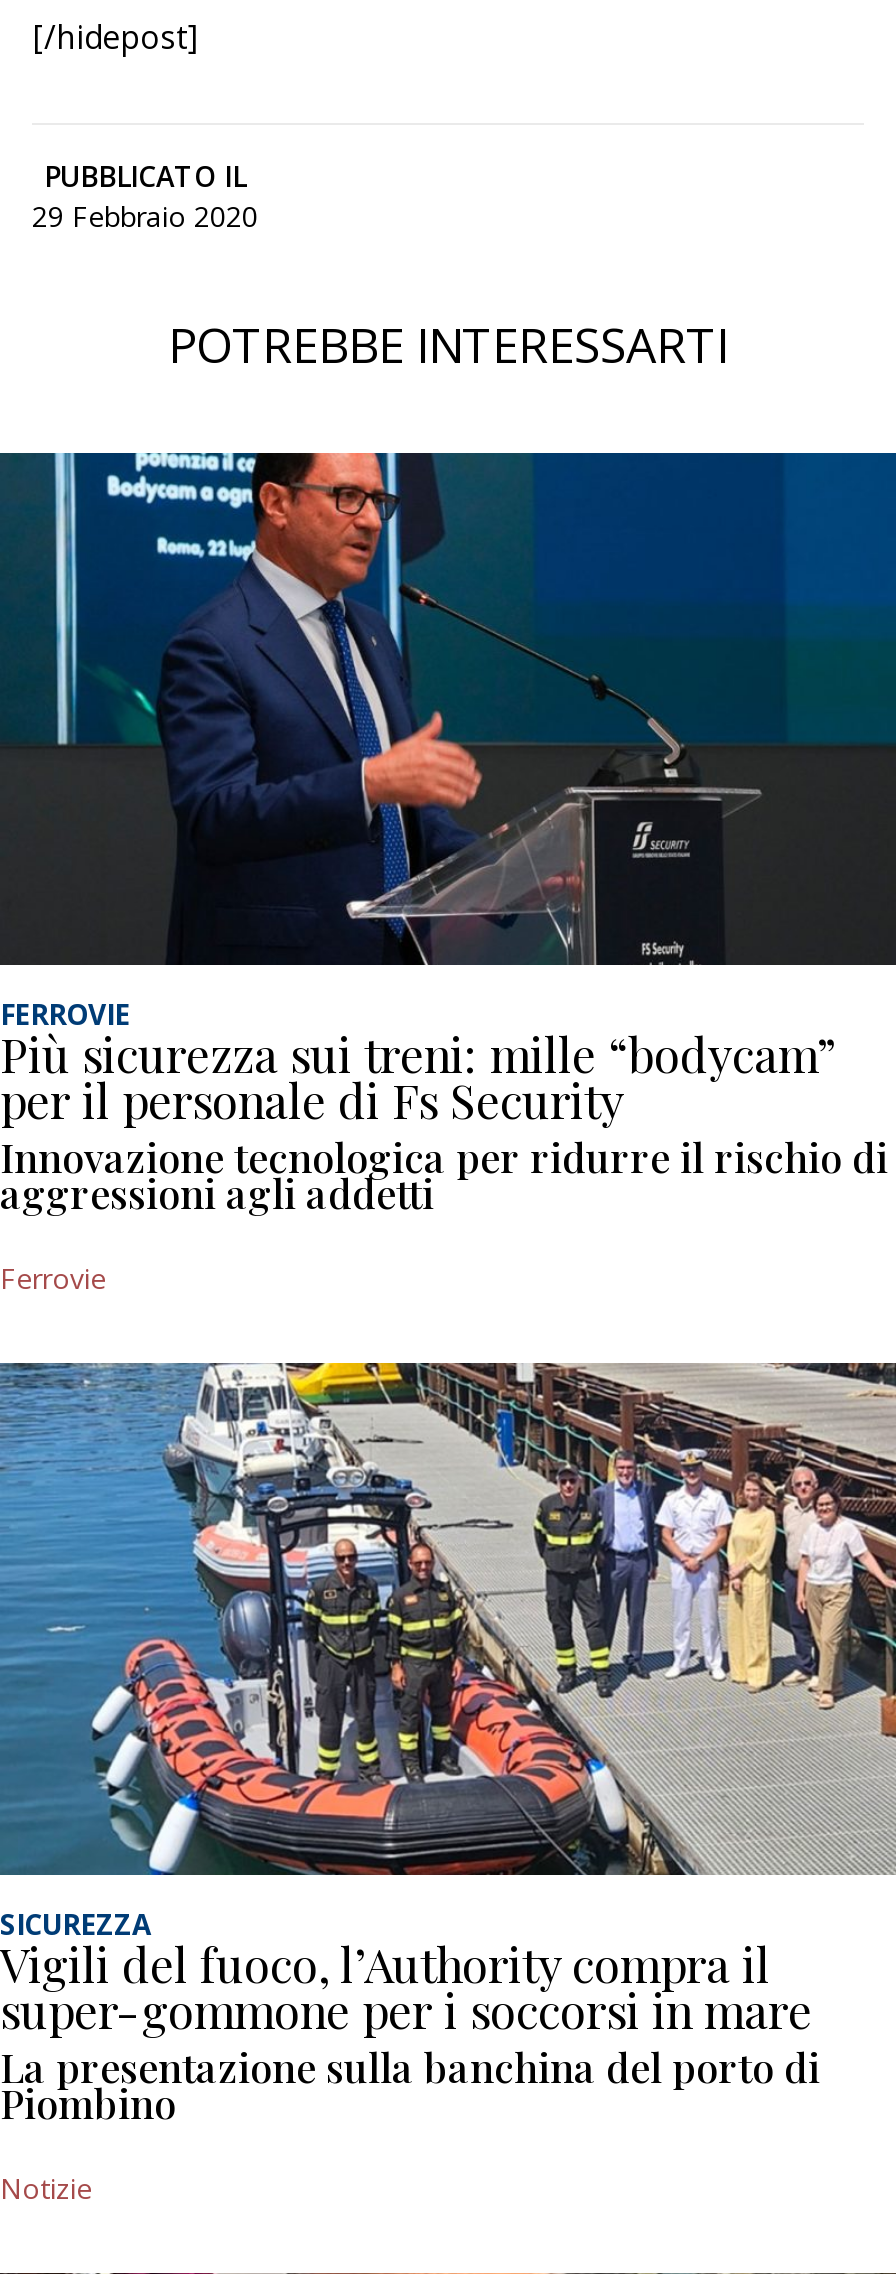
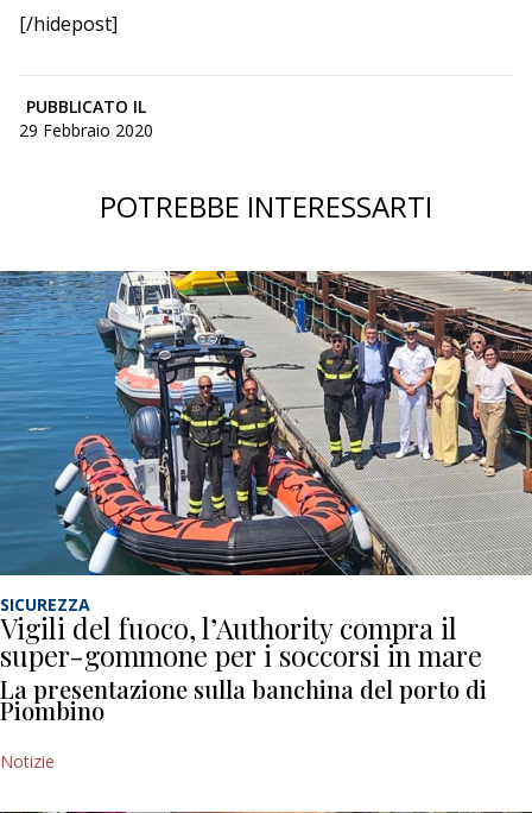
[0,450,890,1296] [image] | FERROVIE | Più sicurezza sui treni: mille “bodycam” | per il personale di Fs Security | Innovazione tecnologica per ridurre il rischio di | aggressioni agli addetti | Ferrovie -> none

